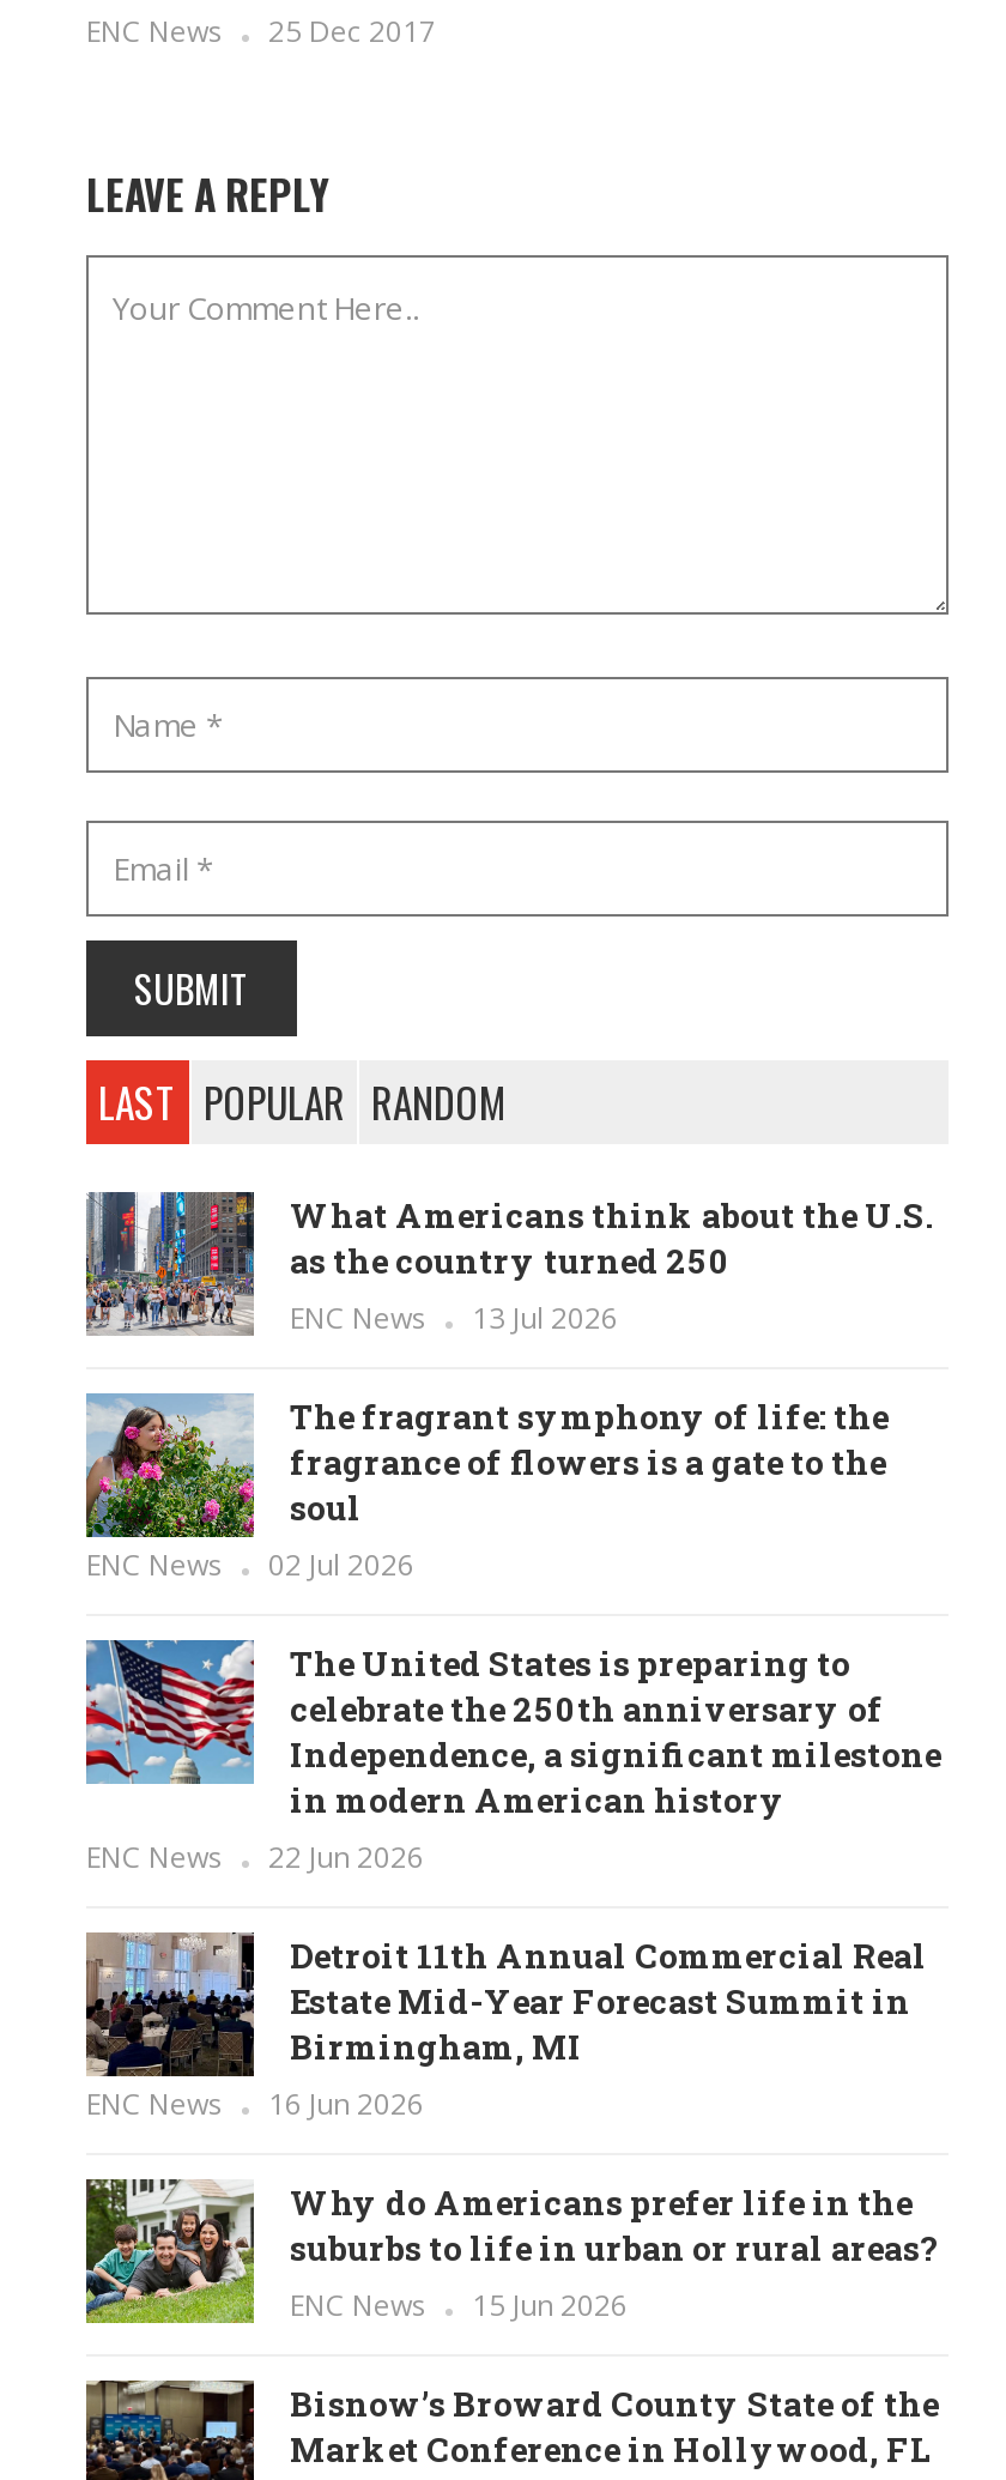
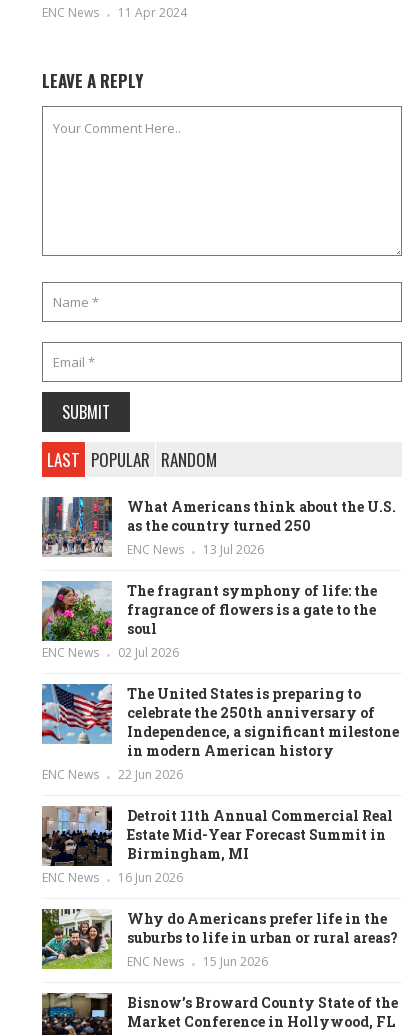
[86,10,436,51] ENC News 25 Dec 2017 -> [42,4,187,21] ENC News 11 Apr 2024

